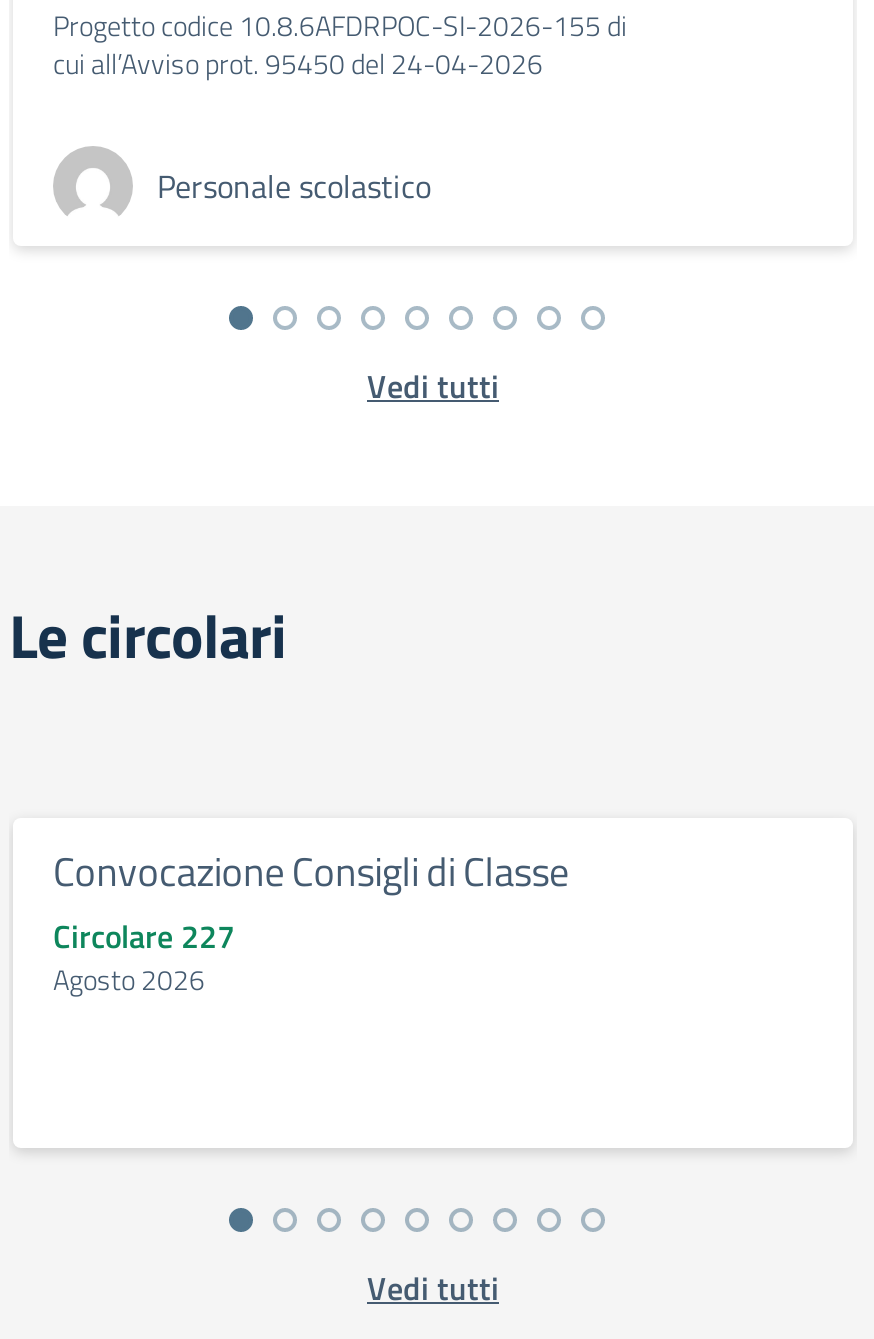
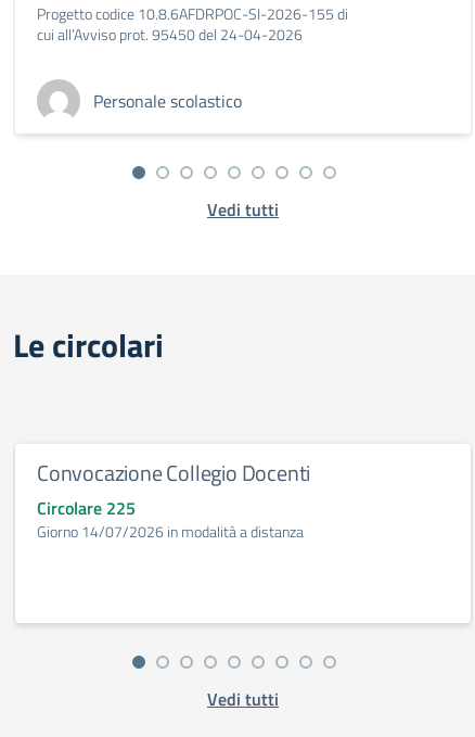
[53,841,569,1001] Convocazione Consigli di Classe | Circolare 227 | Agosto 2026 -> [37,456,310,543] Convocazione Collegio Docenti | Circolare 225 | Giorno 14/07/2026 in modalità a distanza

